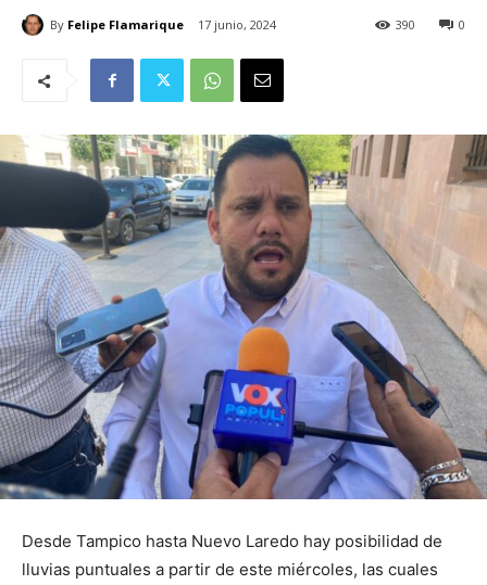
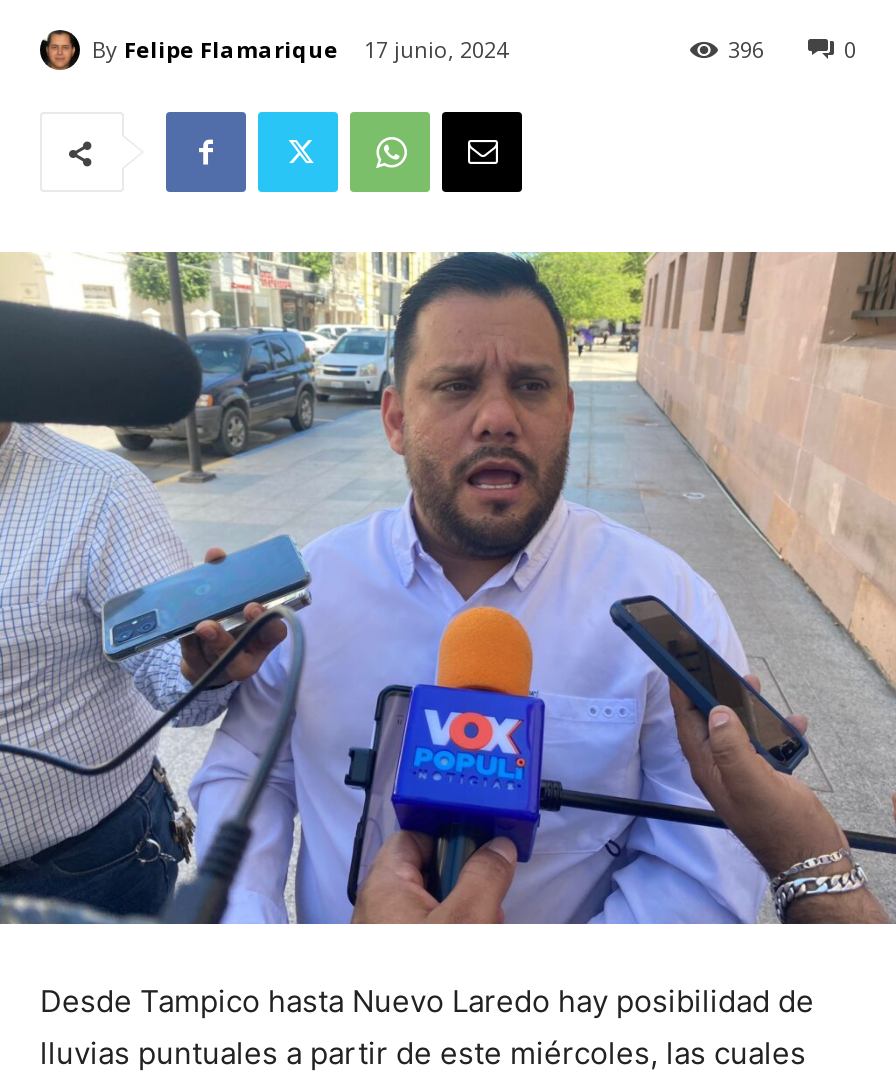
[396,16,415,33] 390 -> [728,34,764,64] 396

